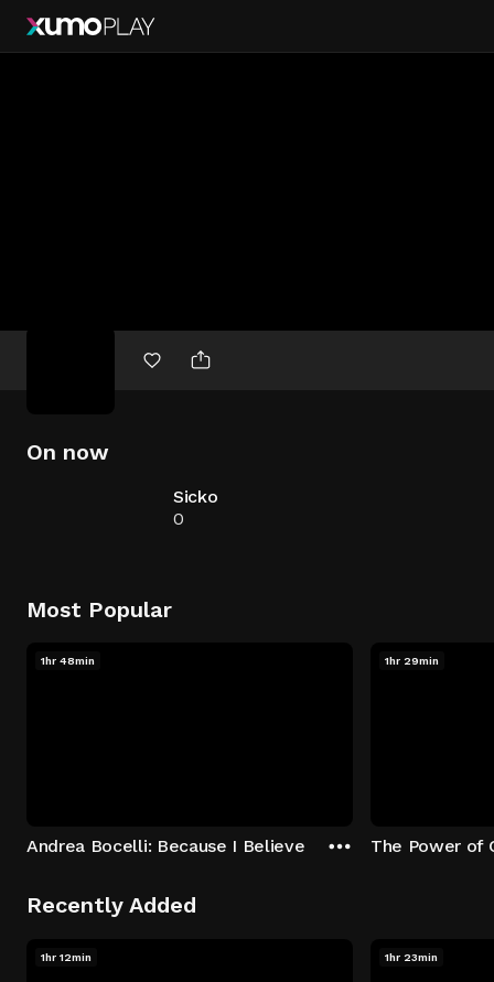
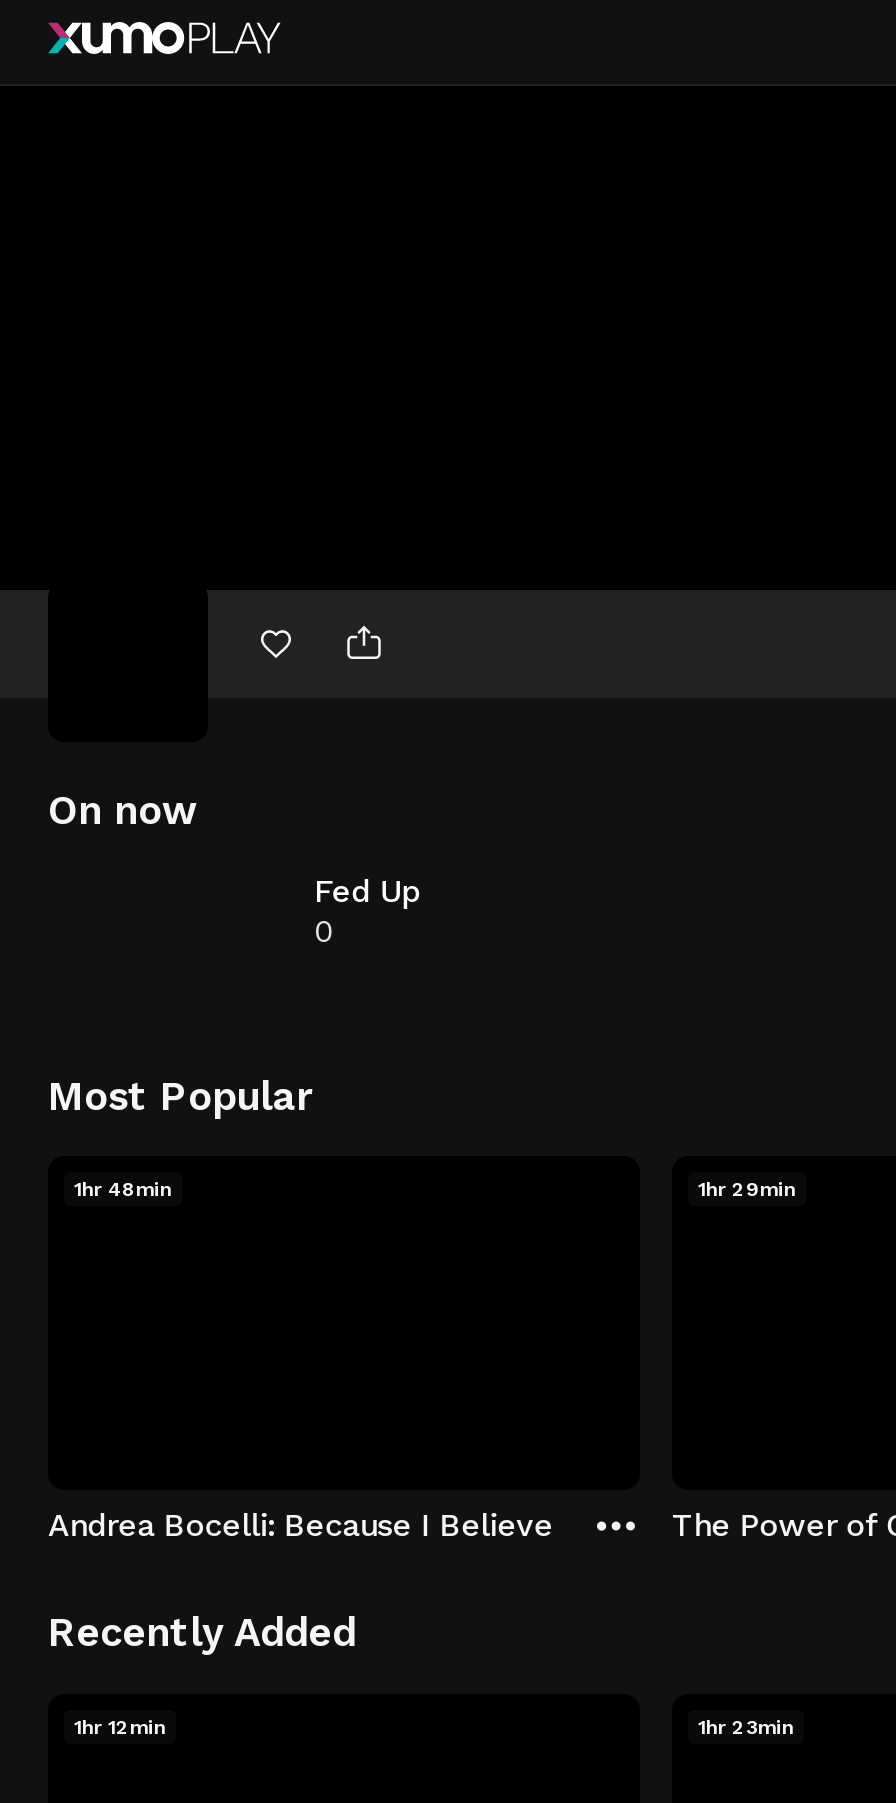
[173,486,218,507] Sicko -> [314,872,420,910] Fed Up

